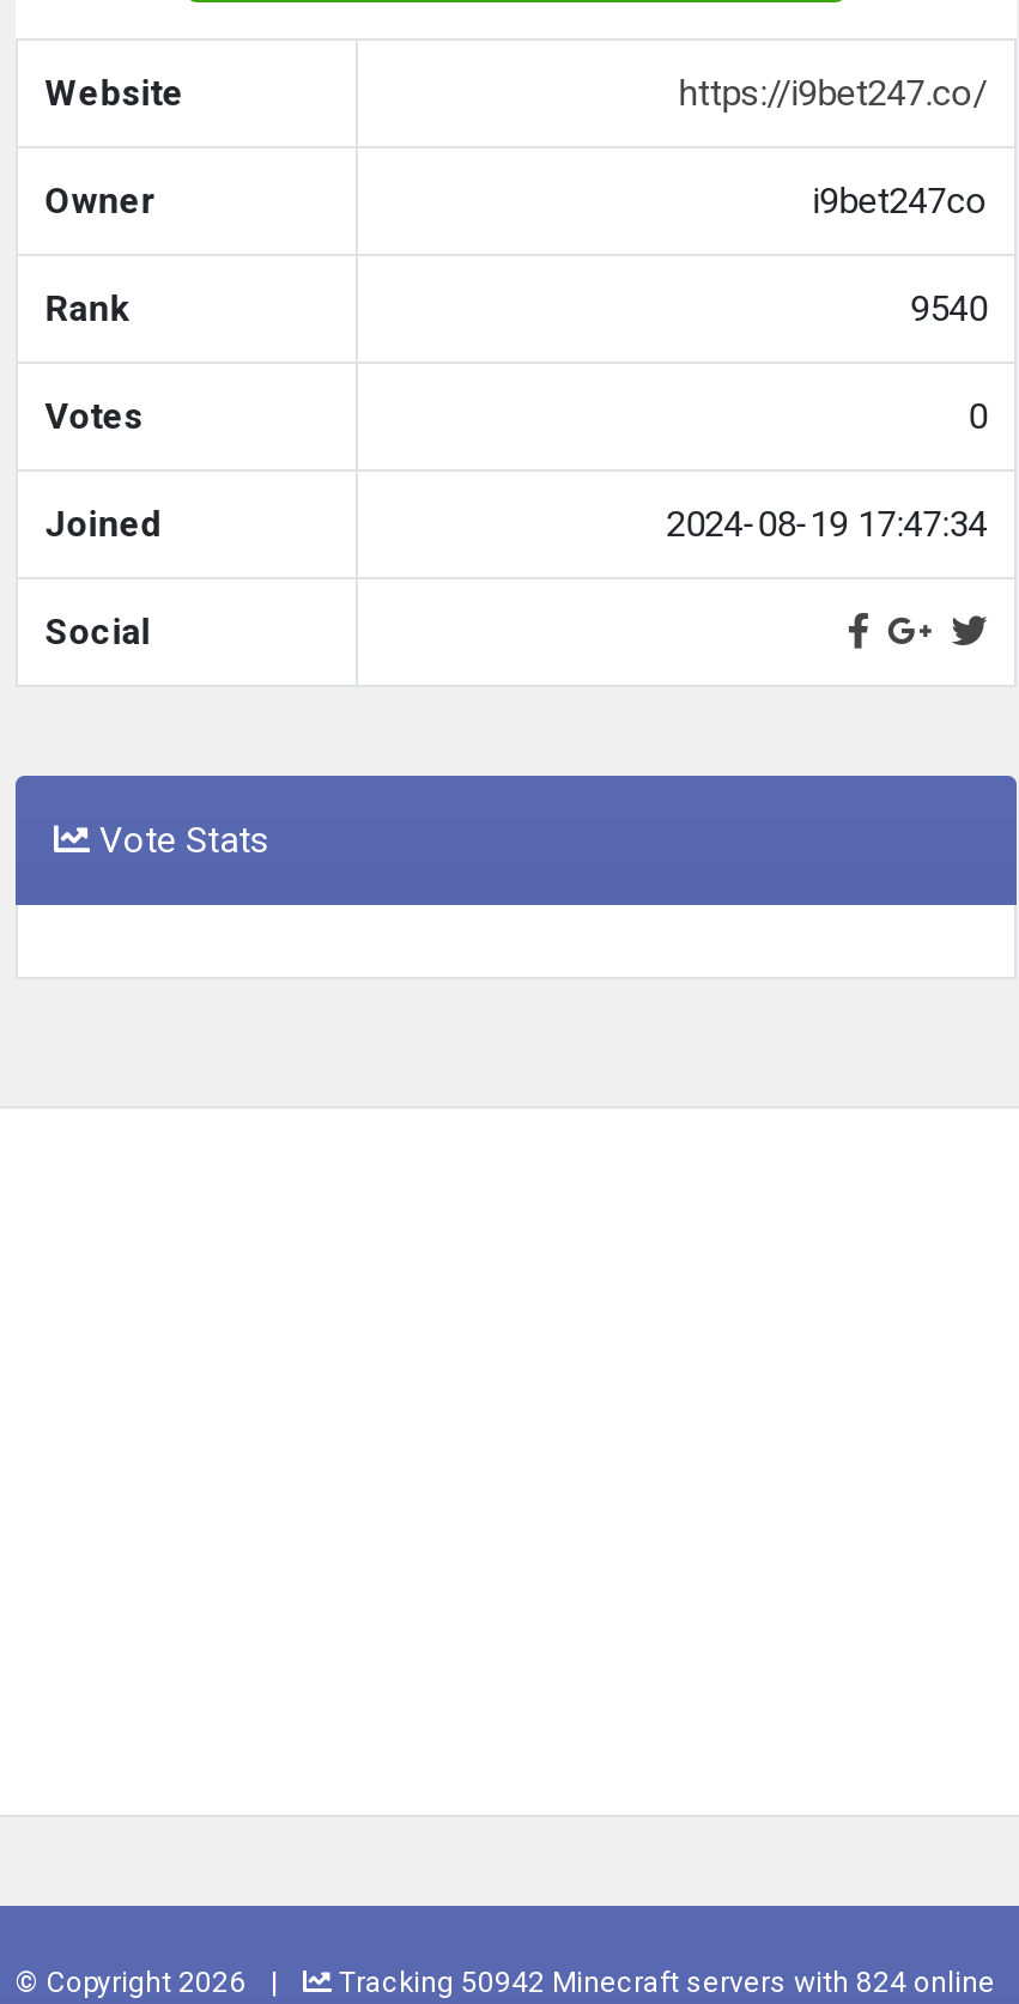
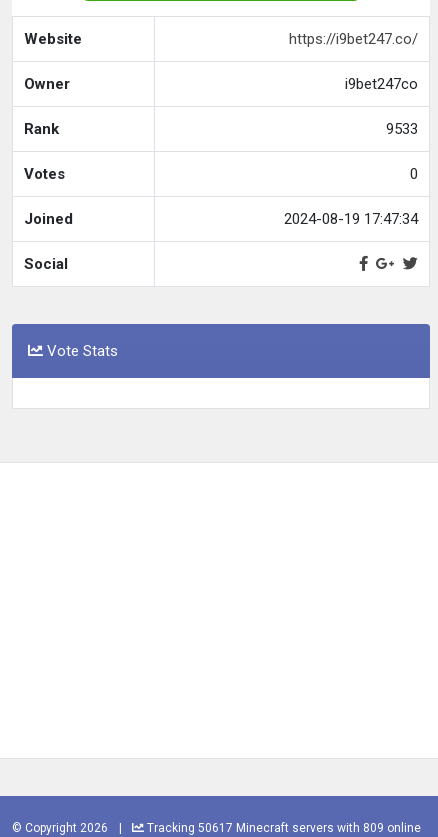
[911,287,987,330] 9540 -> [386,120,418,138] 9533
[332,1965,995,1999] Tracking 50942 Minecraft servers with 824 online -> [144,821,421,835] Tracking 50617 Minecraft servers with 809 online

